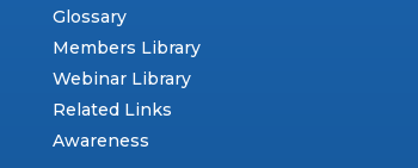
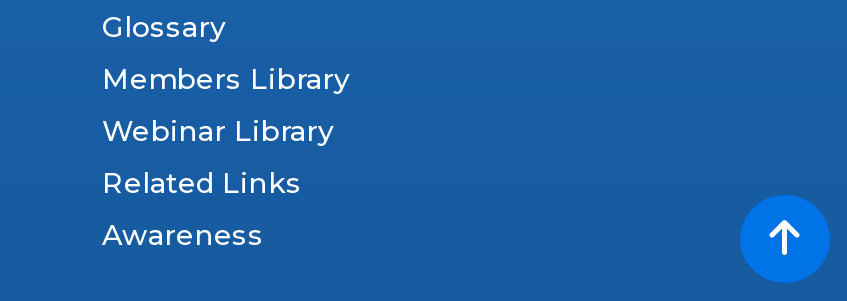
none -> [740,195,830,283] [image]

